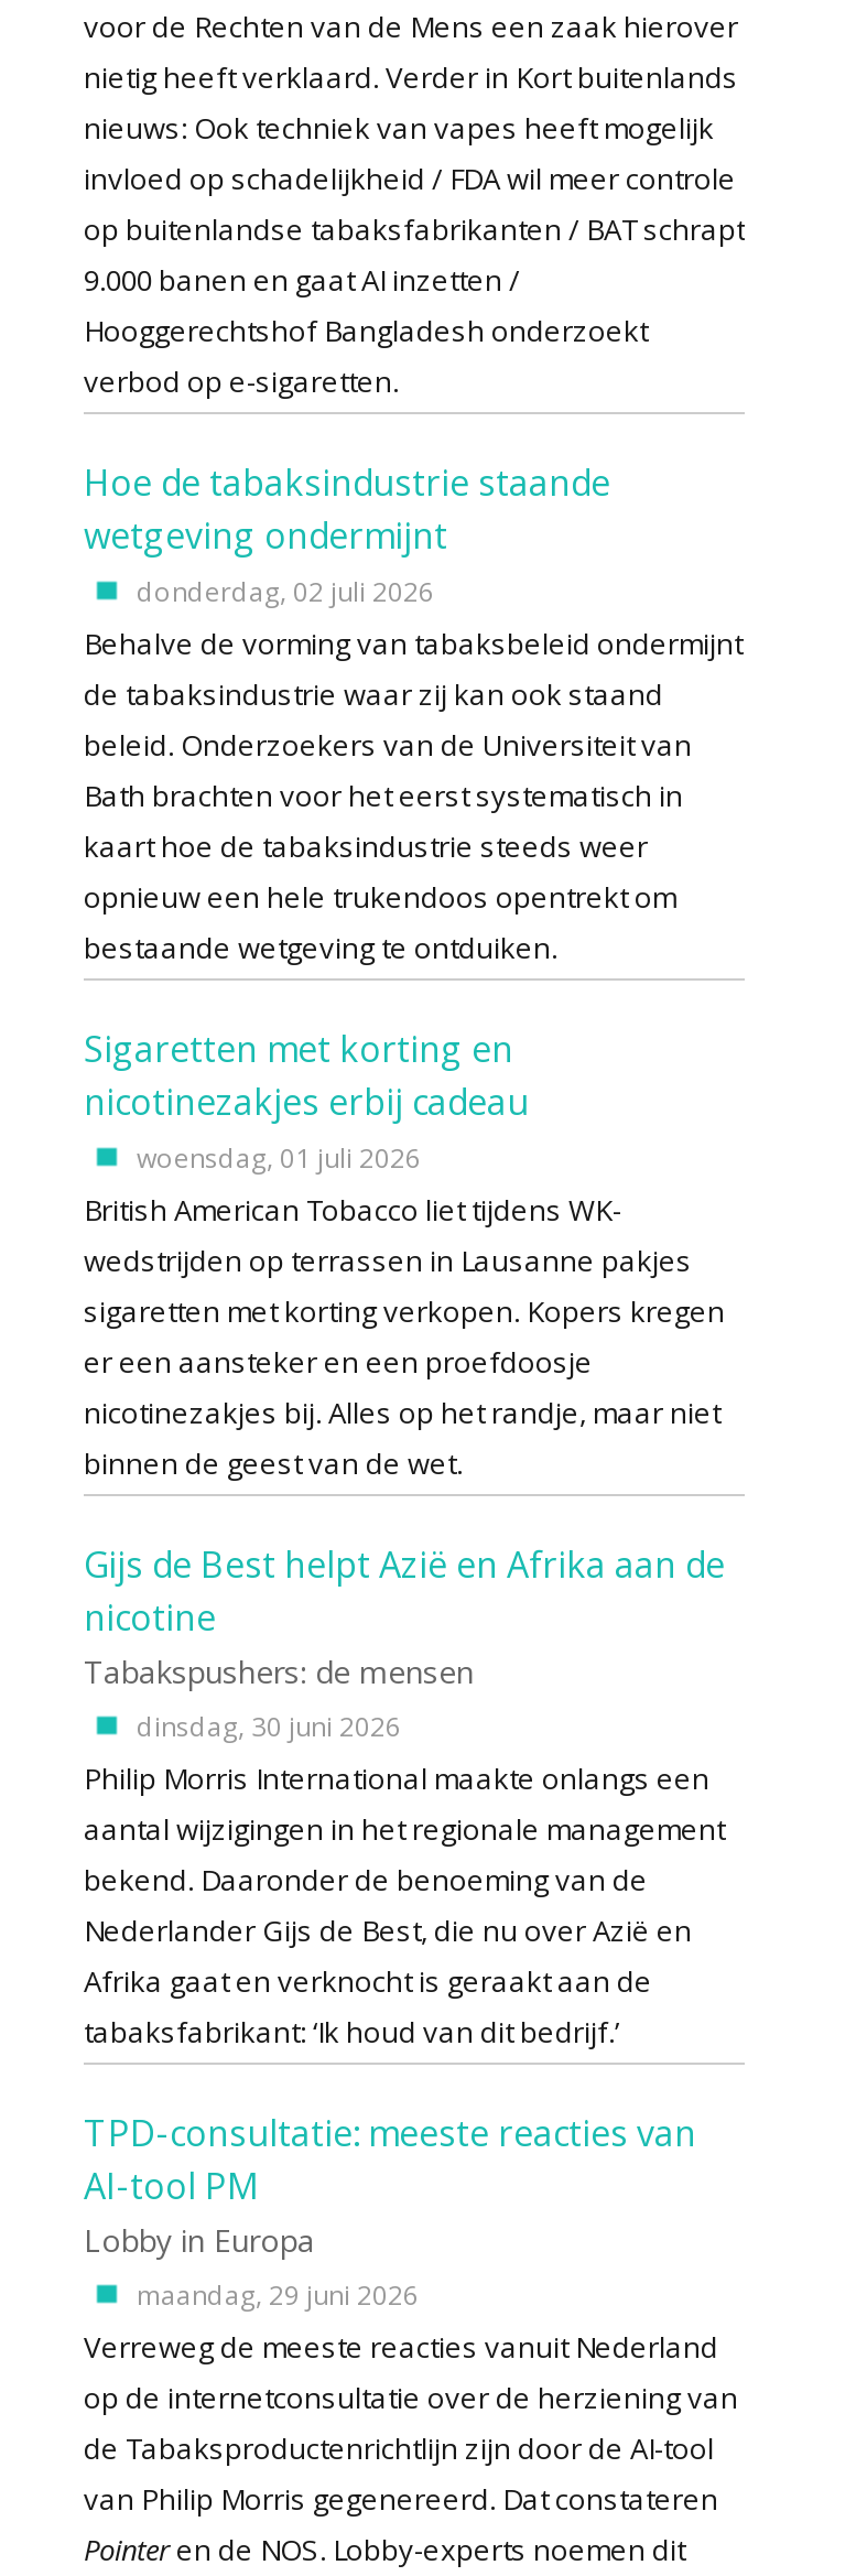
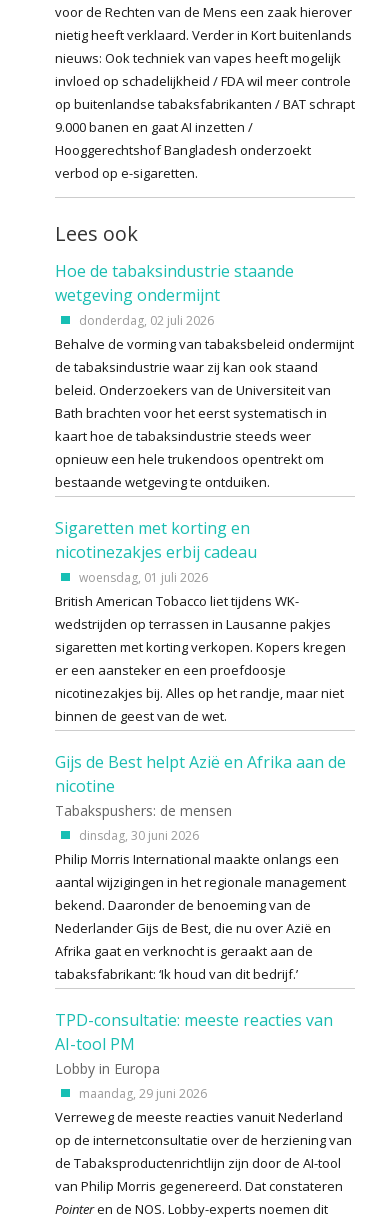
none -> [55,220,138,247] Lees ook

